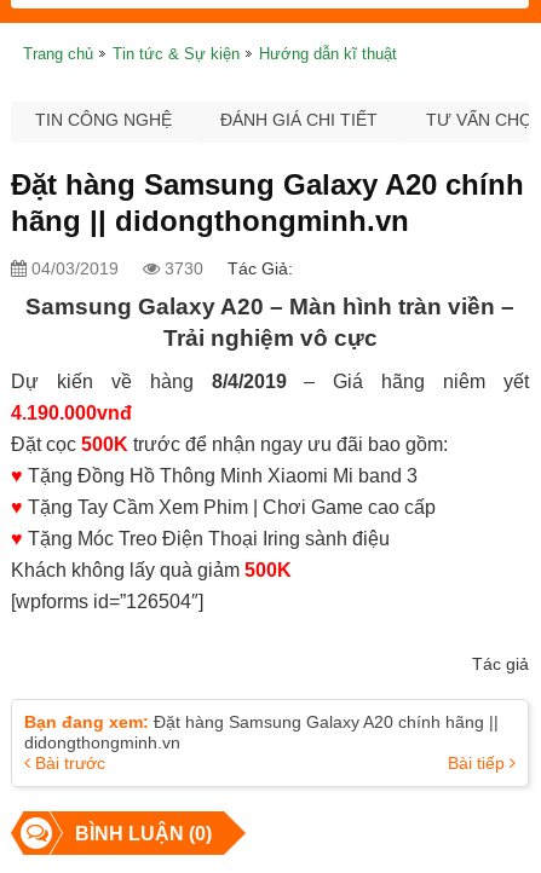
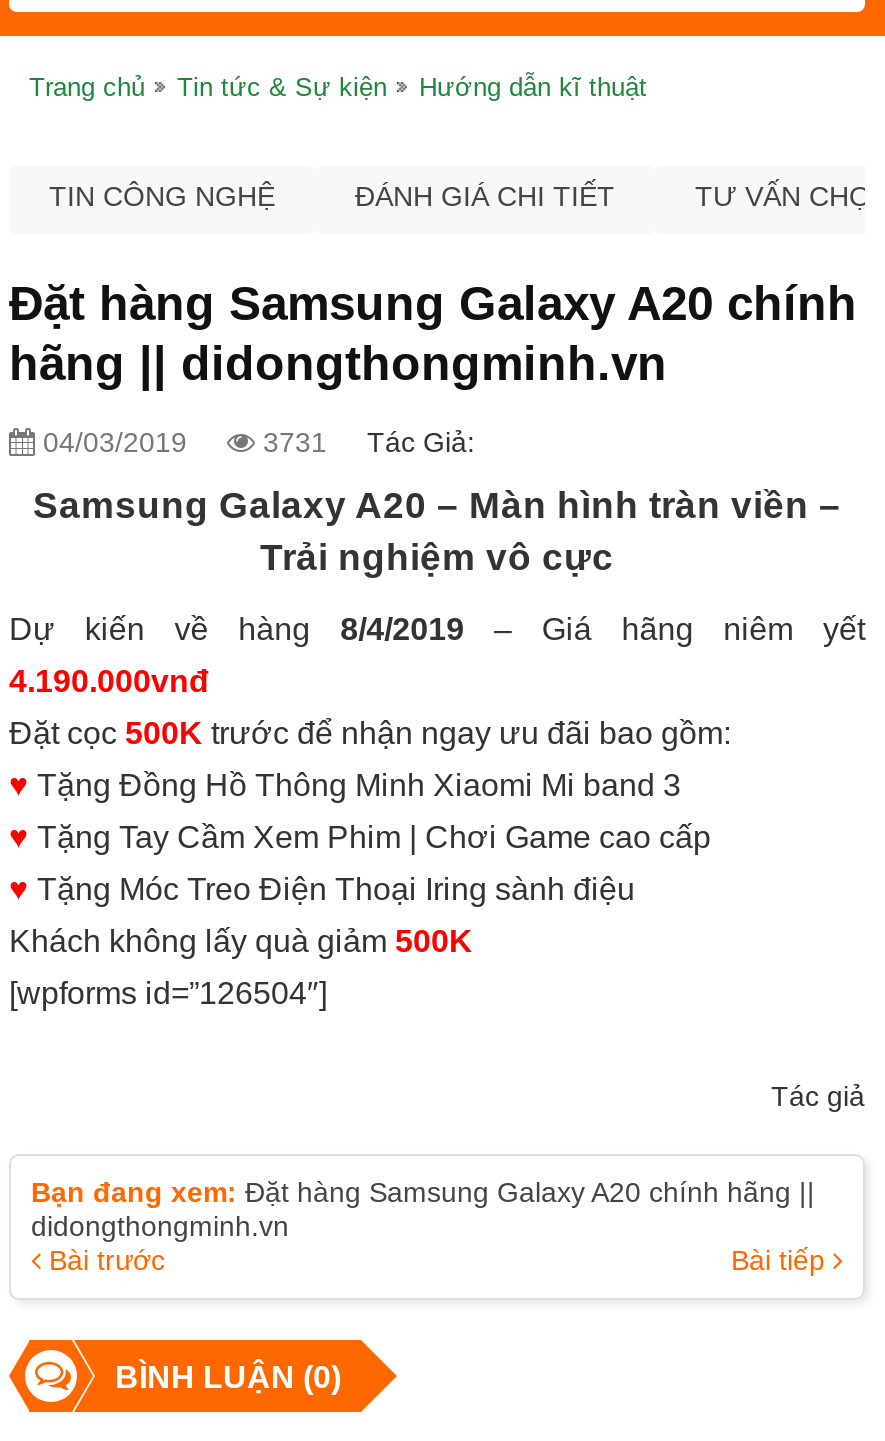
[160,259,293,278] 3730 Tác Giả: -> [255,426,475,458] 3731 Tác Giả:

